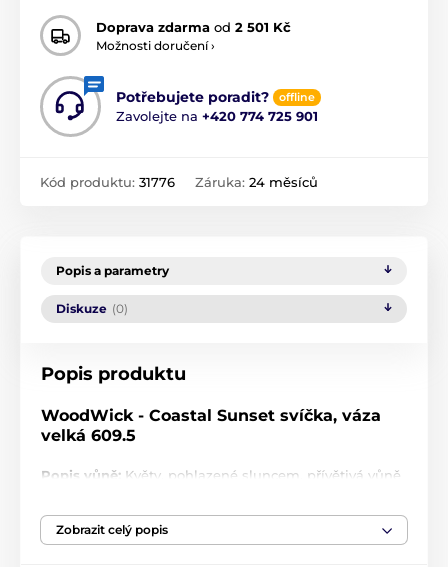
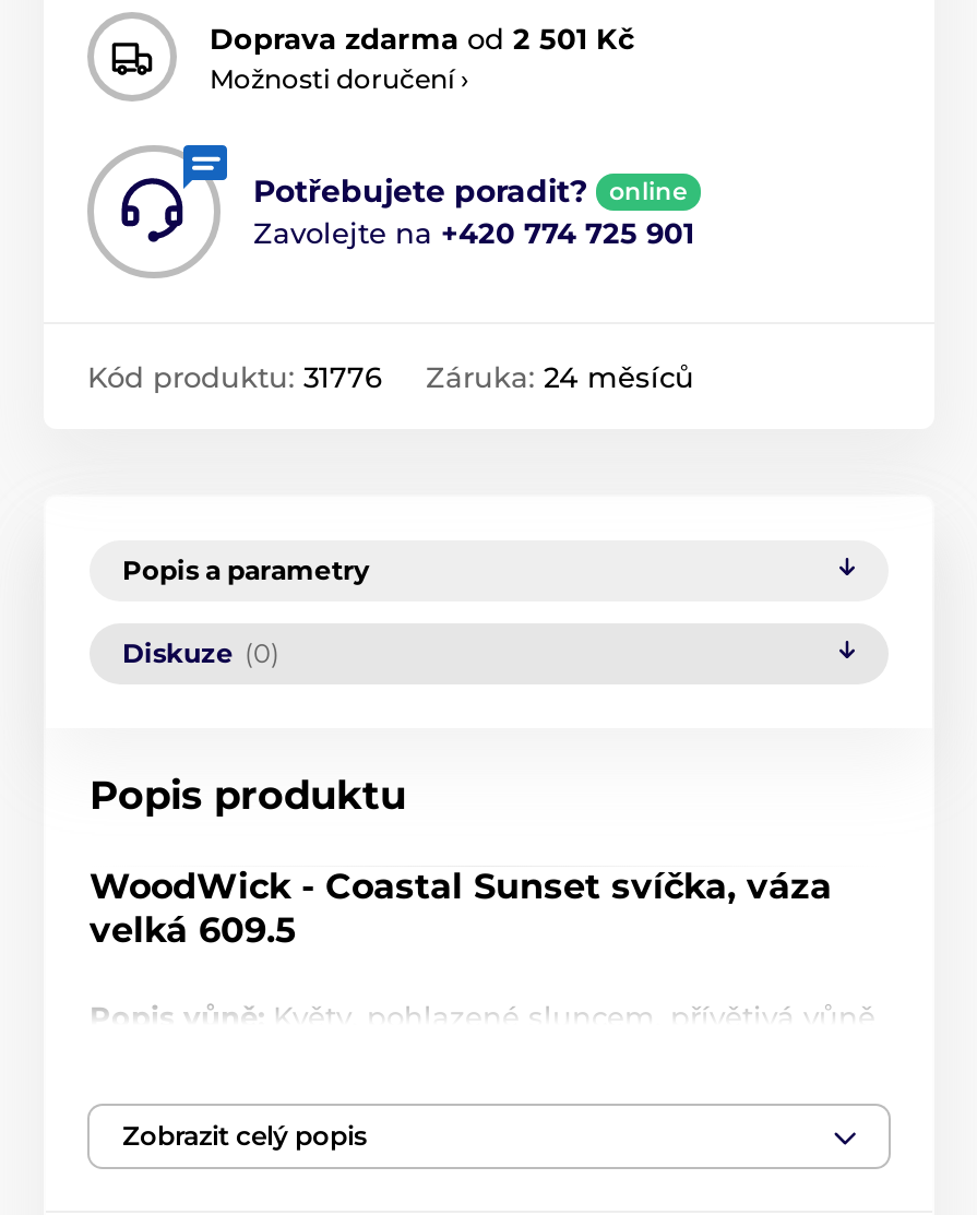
[279,90,315,104] offline -> [609,177,688,207] online

